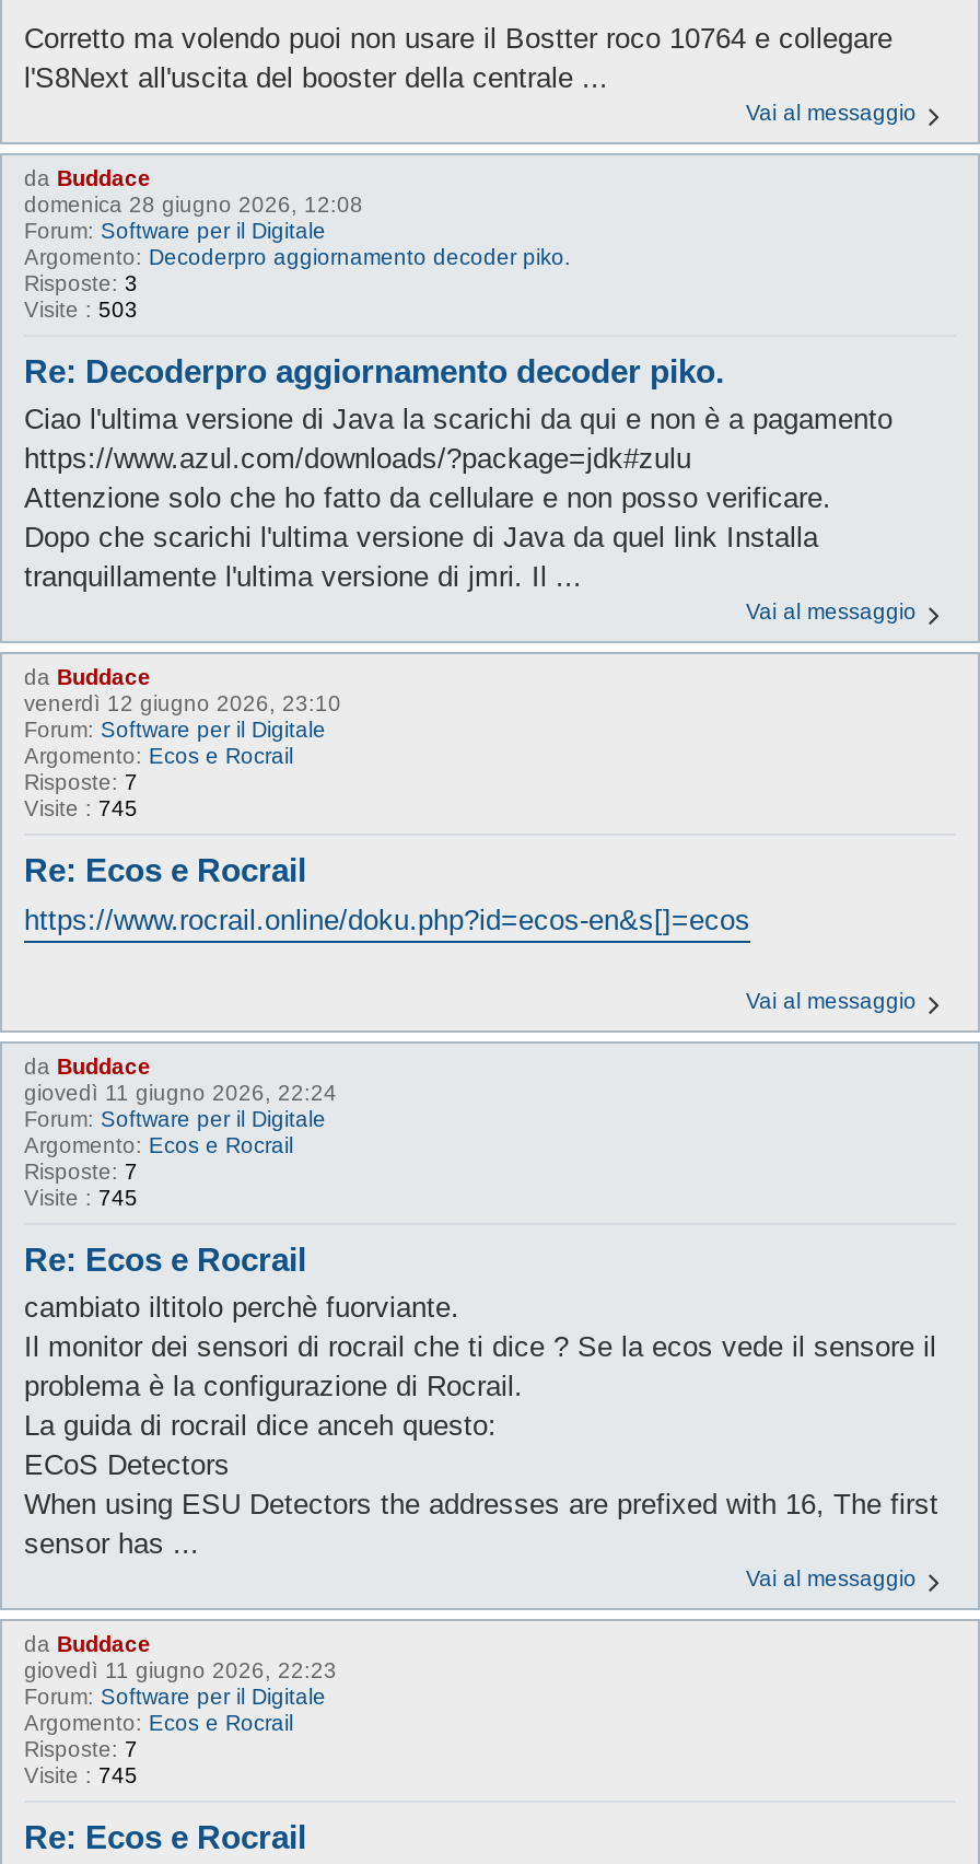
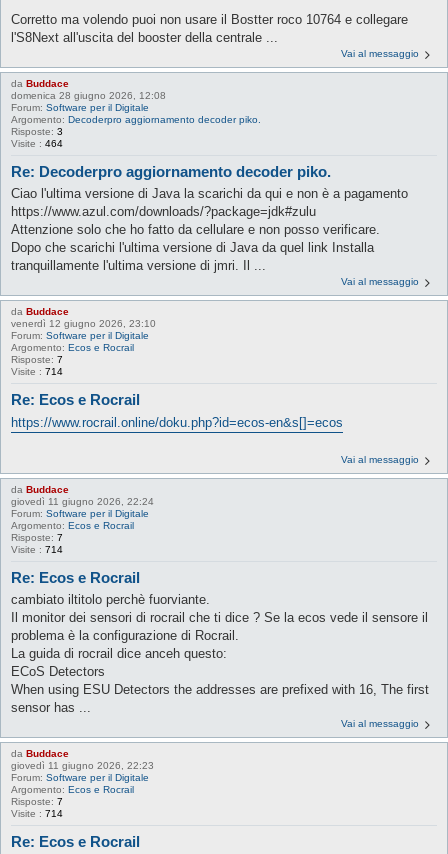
[24,296,138,321] Visite : 503 -> [11,137,63,148] Visite : 464
[24,796,138,820] Visite : 745 -> [11,366,63,377] Visite : 714
[24,1185,138,1209] Visite : 745 -> [11,543,63,554] Visite : 714
[24,1763,138,1787] Visite : 745 -> [11,808,63,819] Visite : 714

